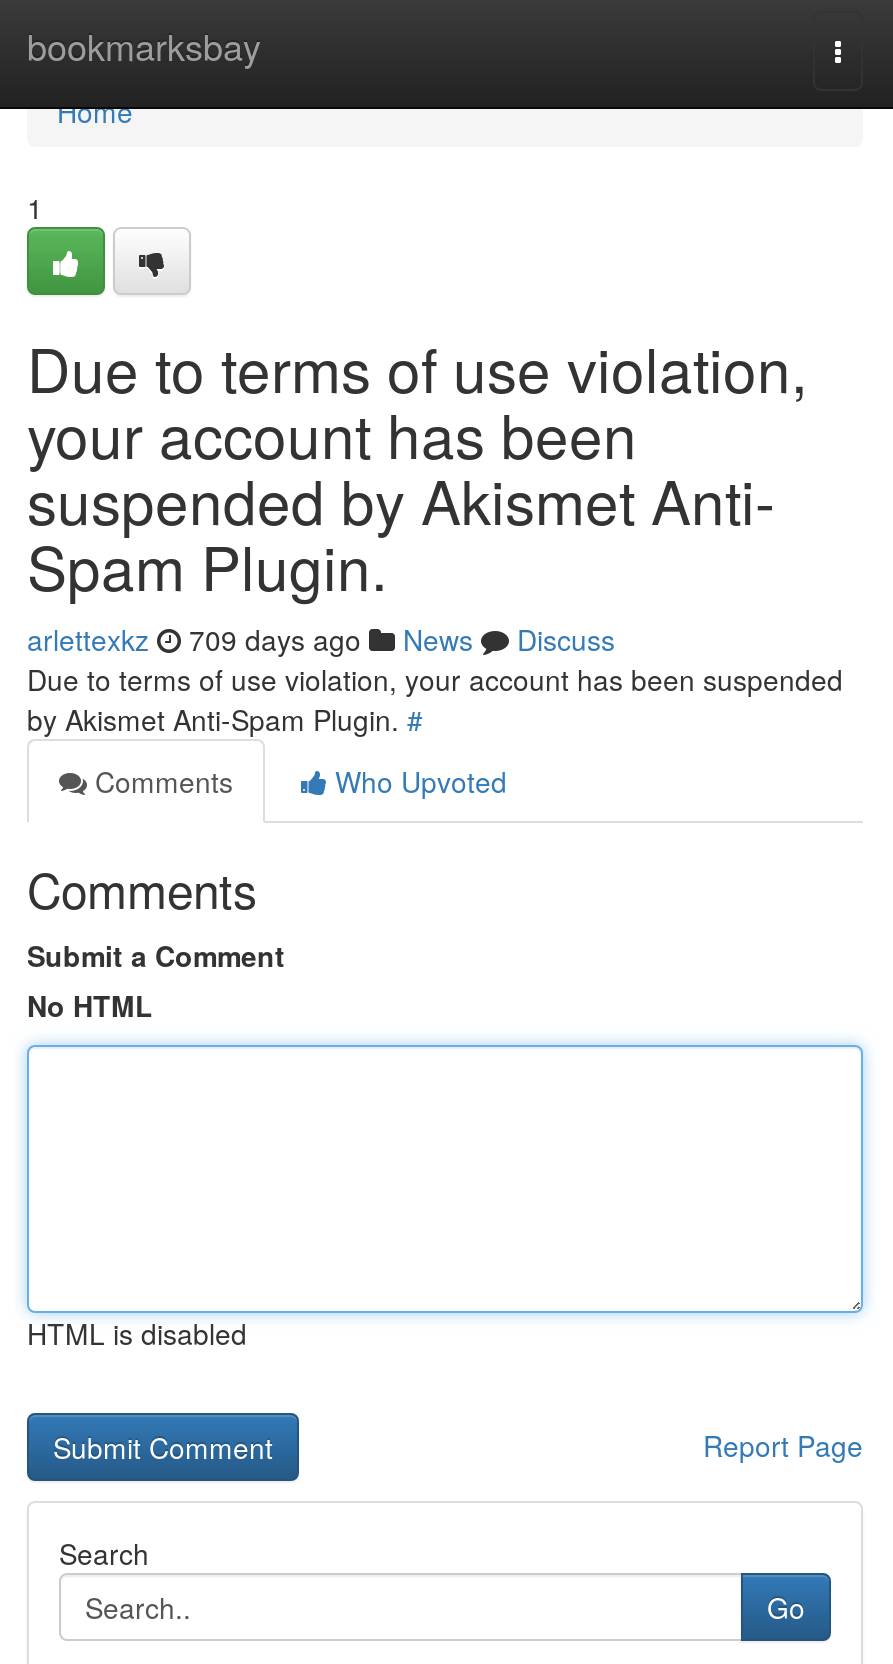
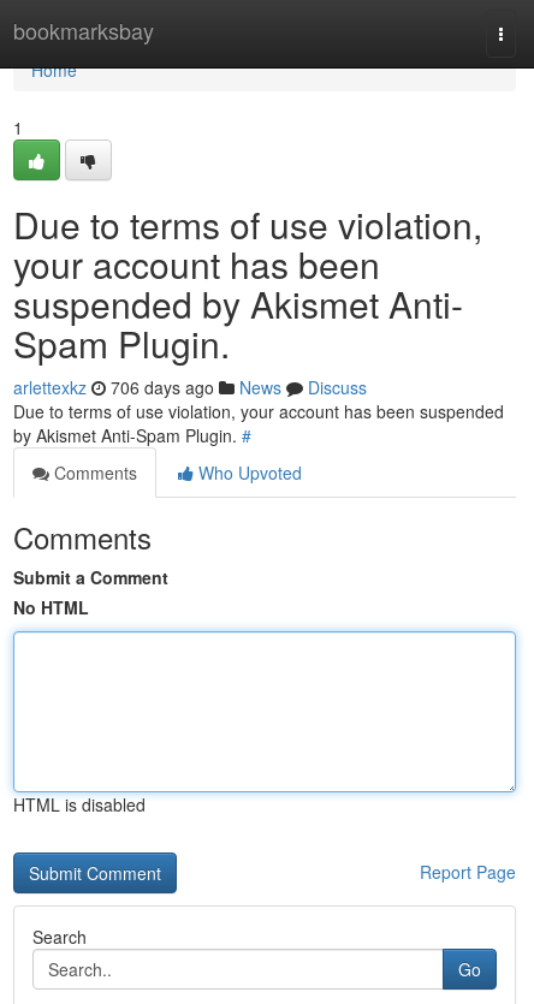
[27,619,615,659] arlettexkz 709 days ago News Discuss -> [13,375,367,399] arlettexkz 706 days ago News Discuss

